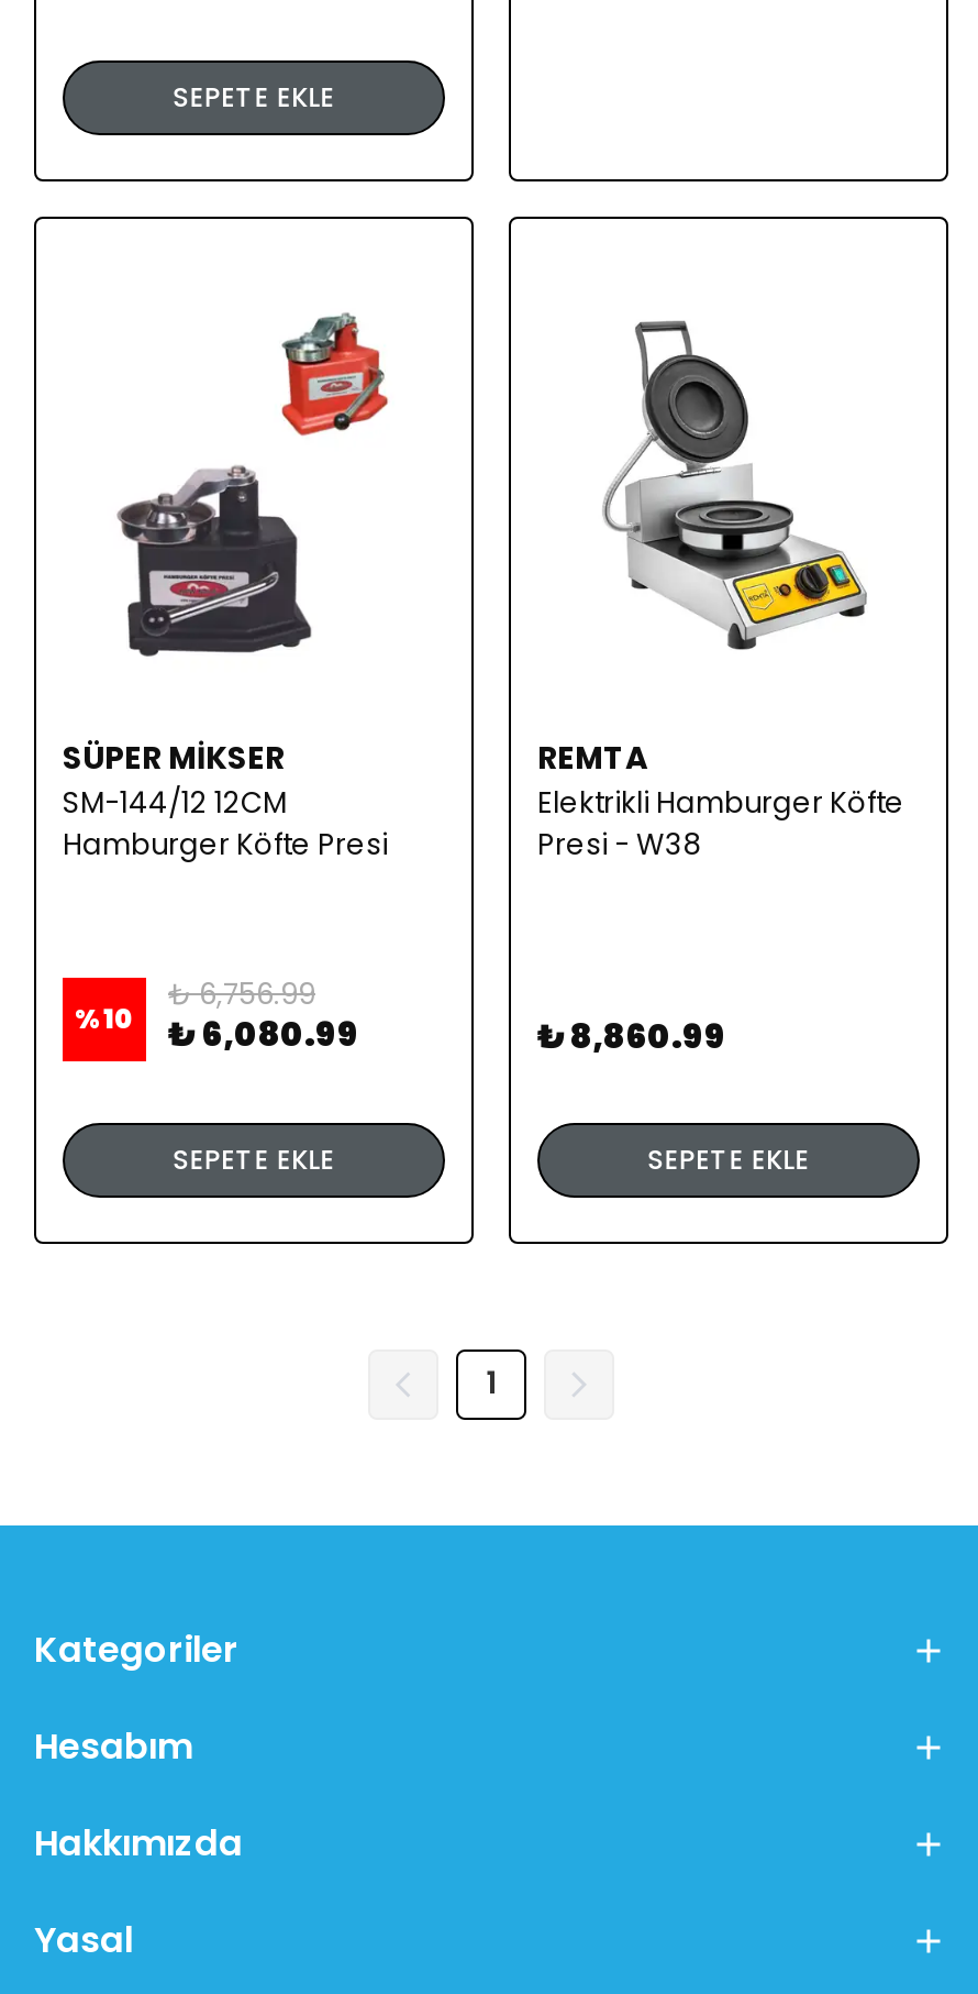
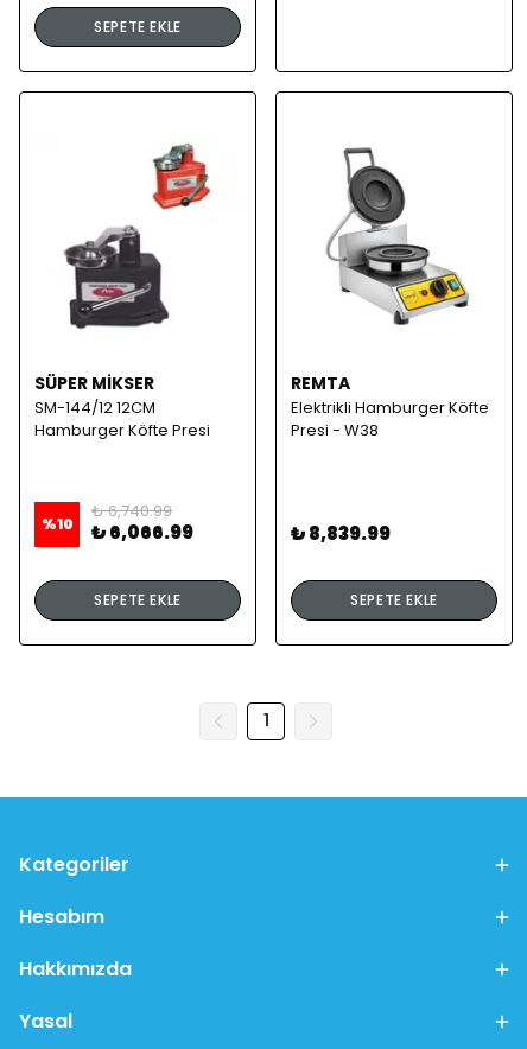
[168,973,315,1015] ₺ 6,756.99 -> [91,499,172,522] ₺ 6,740.99
[75,1000,359,1057] %10 ₺ 6,080.99 -> [41,514,193,545] %10 ₺ 6,066.99
[537,1013,726,1059] ₺ 8,860.99 -> [291,521,391,546] ₺ 8,839.99

